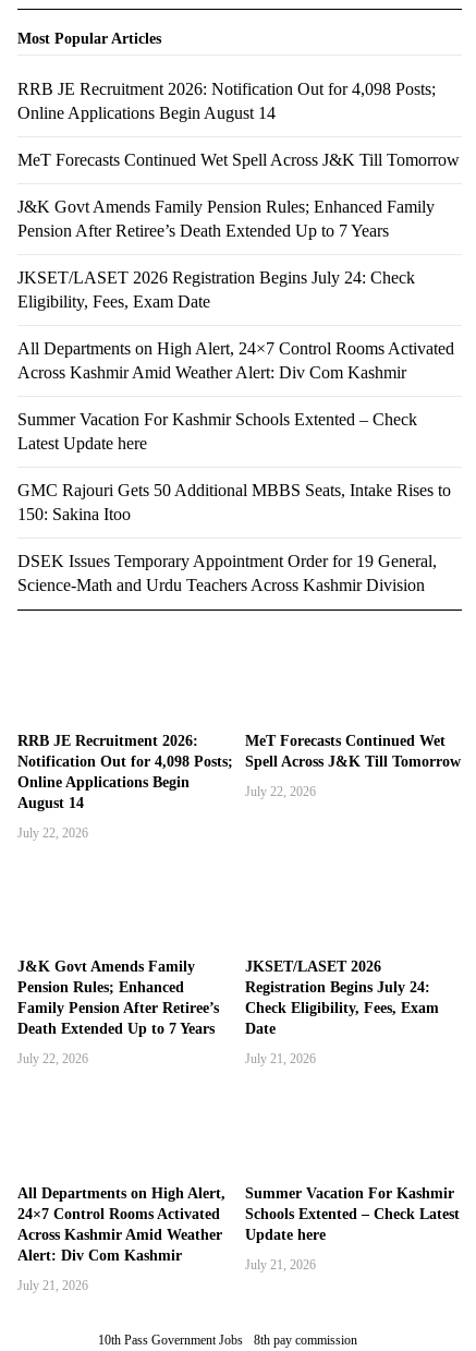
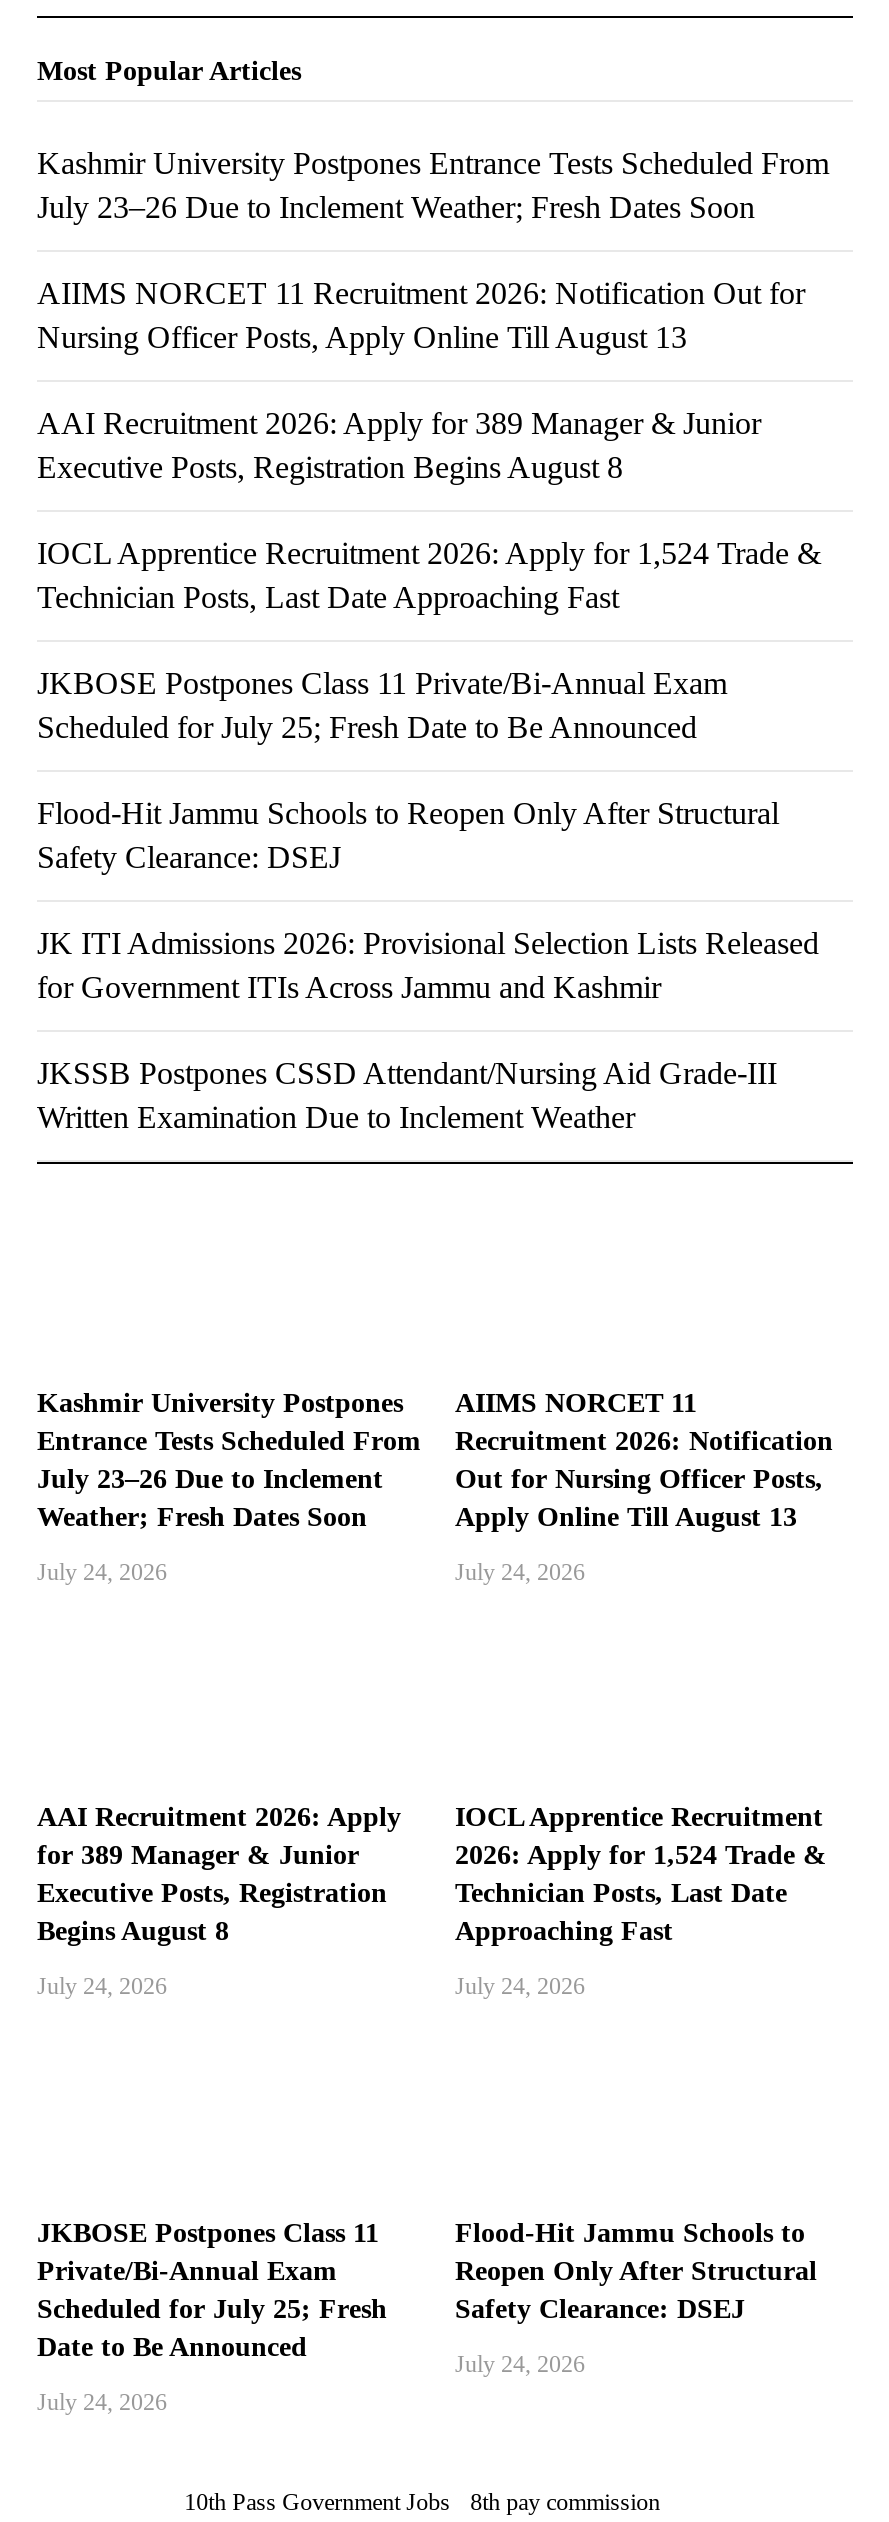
[17,79,436,122] RRB JE Recruitment 2026: Notification Out for 4,098 Posts; | Online Applications Begin August 14 -> [37,146,829,224] Kashmir University Postpones Entrance Tests Scheduled From | July 23–26 Due to Inclement Weather; Fresh Dates Soon
[17,150,460,169] MeT Forecasts Continued Wet Spell Across J&K Till Tomorrow -> [37,276,805,354] AIIMS NORCET 11 Recruitment 2026: Notification Out for | Nursing Officer Posts, Apply Online Till August 13
[17,197,435,240] J&K Govt Amends Family Pension Rules; Enhanced Family | Pension After Retiree’s Death Extended Up to 7 Years -> [37,406,761,484] AAI Recruitment 2026: Apply for 389 Manager & Junior | Executive Posts, Registration Begins August 8
[17,268,415,311] JKSET/LASET 2026 Registration Begins July 24: Check | Eligibility, Fees, Exam Date -> [37,536,821,614] IOCL Apprentice Recruitment 2026: Apply for 1,524 Trade & | Technician Posts, Last Date Approaching Fast
[17,339,454,382] All Departments on High Alert, 24×7 Control Rooms Activated | Across Kashmir Amid Weather Alert: Div Com Kashmir -> [37,666,727,744] JKBOSE Postpones Class 11 Private/Bi-Annual Exam | Scheduled for July 25; Fresh Date to Be Announced
[17,410,417,452] Summer Vacation For Kashmir Schools Extented – Check | Latest Update here -> [37,796,779,874] Flood-Hit Jammu Schools to Reopen Only After Structural | Safety Clearance: DSEJ
[17,481,451,523] GMC Rajouri Gets 50 Additional MBBS Seats, Intake Rises to | 150: Sakina Itoo -> [37,926,819,1004] JK ITI Admissions 2026: Provisional Selection Lists Released | for Government ITIs Across Jammu and Kashmir
[17,552,437,594] DSEK Issues Temporary Appointment Order for 19 General, | Science-Math and Urdu Teachers Across Kashmir Division -> [37,1056,777,1134] JKSSB Postpones CSSD Attendant/Nursing Aid Grade-III | Written Examination Due to Inclement Weather
[17,732,233,811] RRB JE Recruitment 2026: | Notification Out for 4,098 Posts; | Online Applications Begin | August 14 -> [37,1387,421,1531] Kashmir University Postpones | Entrance Tests Scheduled From | July 23–26 Due to Inclement | Weather; Fresh Dates Soon
[245,732,461,769] MeT Forecasts Continued Wet | Spell Across J&K Till Tomorrow -> [455,1387,833,1531] AIIMS NORCET 11 | Recruitment 2026: Notification | Out for Nursing Officer Posts, | Apply Online Till August 13
[245,783,316,799] July 22, 2026 -> [455,1557,585,1585] July 24, 2026
[17,825,88,840] July 22, 2026 -> [37,1557,167,1585] July 24, 2026
[17,959,219,1037] J&K Govt Amends Family | Pension Rules; Enhanced | Family Pension After Retiree’s | Death Extended Up to 7 Years -> [37,1802,401,1946] AAI Recruitment 2026: Apply | for 389 Manager & Junior | Executive Posts, Registration | Begins August 8
[245,959,439,1037] JKSET/LASET 2026 | Registration Begins July 24: | Check Eligibility, Fees, Exam | Date -> [455,1802,827,1946] IOCL Apprentice Recruitment | 2026: Apply for 1,524 Trade & | Technician Posts, Last Date | Approaching Fast
[17,1051,88,1067] July 22, 2026 -> [37,1972,167,2000] July 24, 2026
[245,1051,316,1067] July 21, 2026 -> [455,1972,585,2000] July 24, 2026
[17,1185,225,1263] All Departments on High Alert, | 24×7 Control Rooms Activated | Across Kashmir Amid Weather | Alert: Div Com Kashmir -> [37,2217,387,2361] JKBOSE Postpones Class 11 | Private/Bi-Annual Exam | Scheduled for July 25; Fresh | Date to Be Announced
[245,1185,460,1243] Summer Vacation For Kashmir | Schools Extented – Check Latest | Update here -> [455,2217,817,2323] Flood-Hit Jammu Schools to | Reopen Only After Structural | Safety Clearance: DSEJ
[245,1257,316,1272] July 21, 2026 -> [455,2349,585,2377] July 24, 2026
[17,1278,88,1293] July 21, 2026 -> [37,2387,167,2415] July 24, 2026

